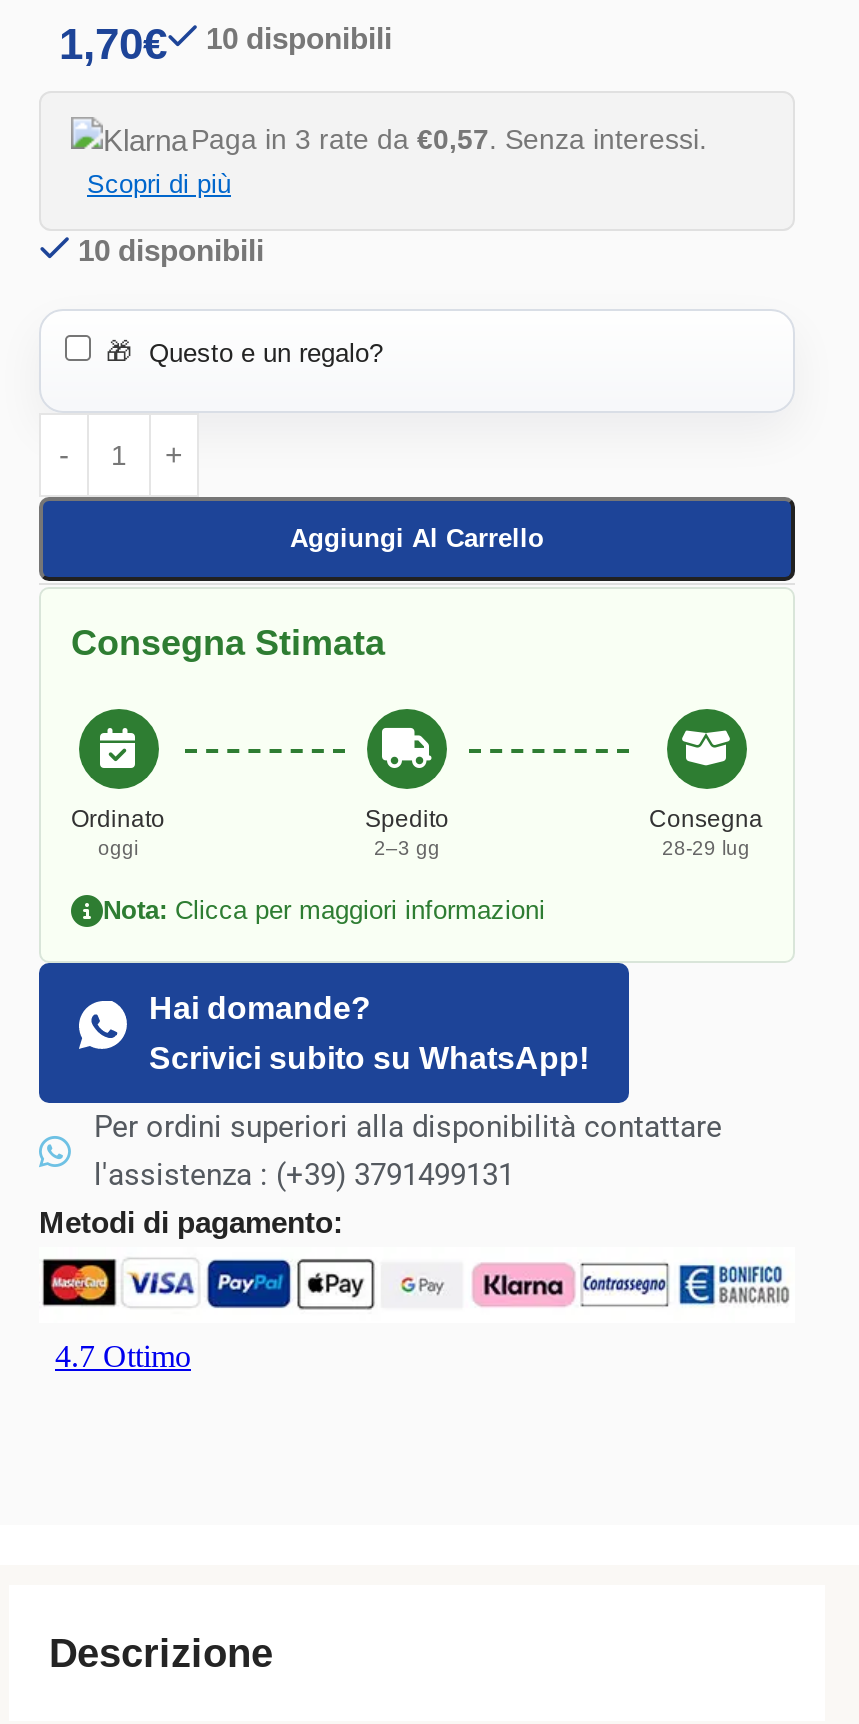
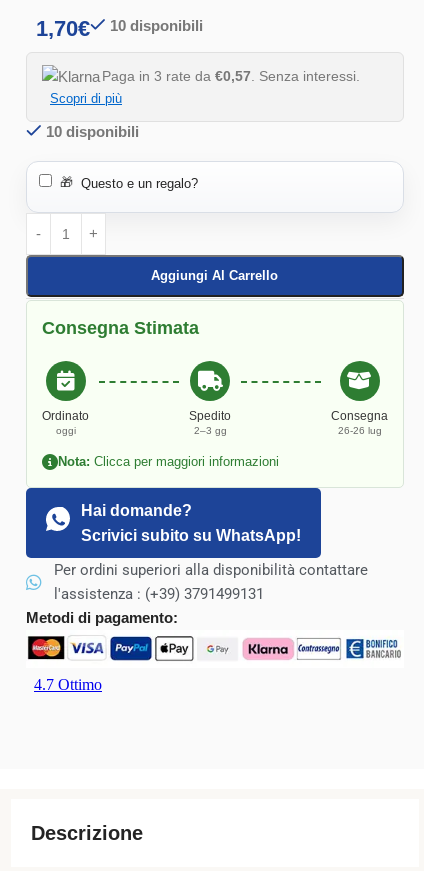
[662,837,750,859] 28-29 lug -> [337,425,381,436] 26-26 lug

